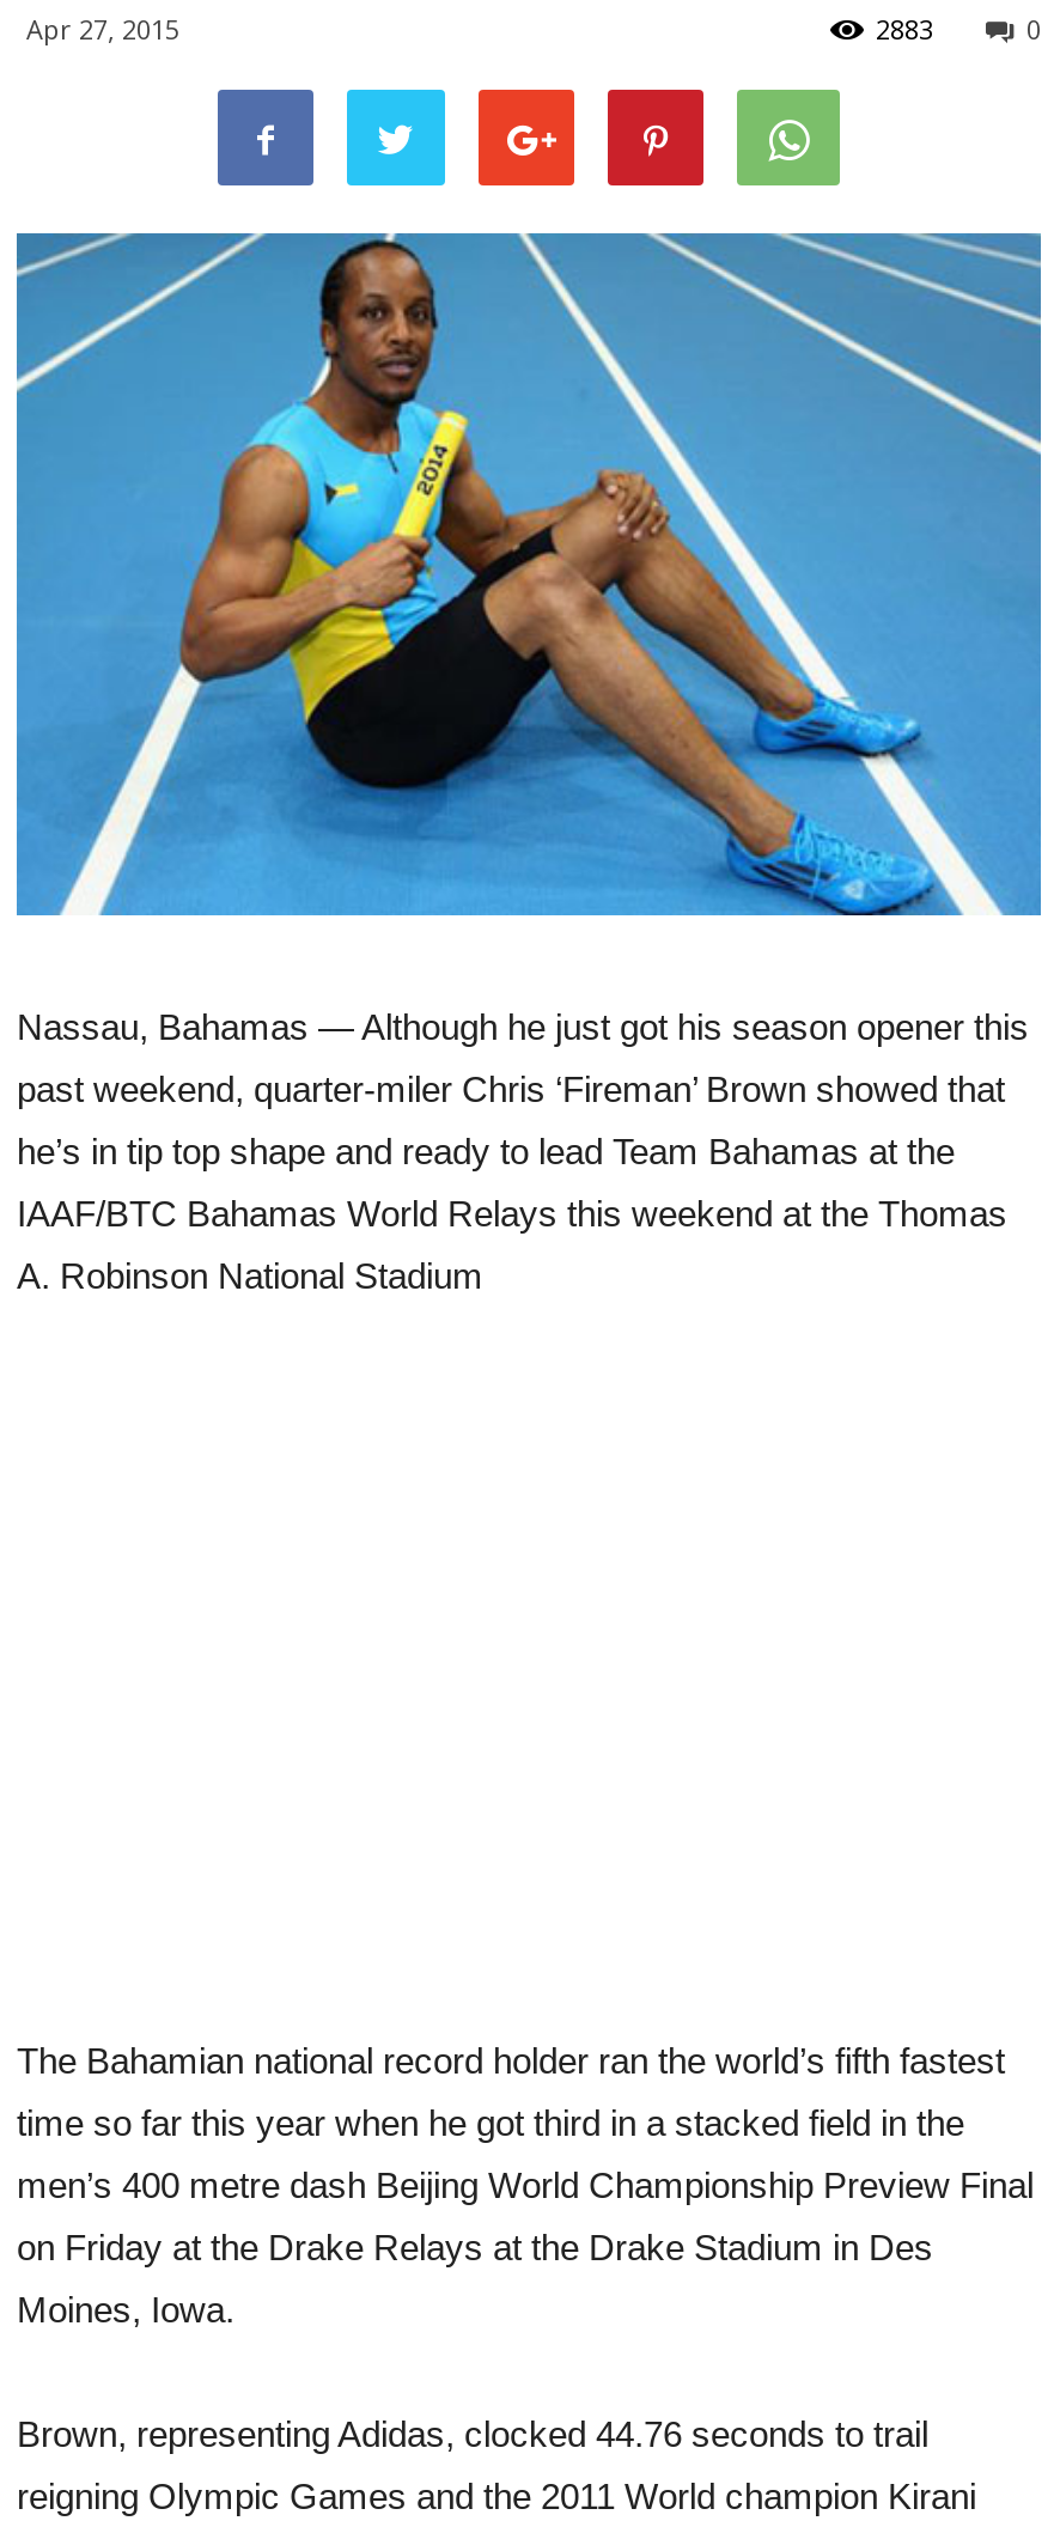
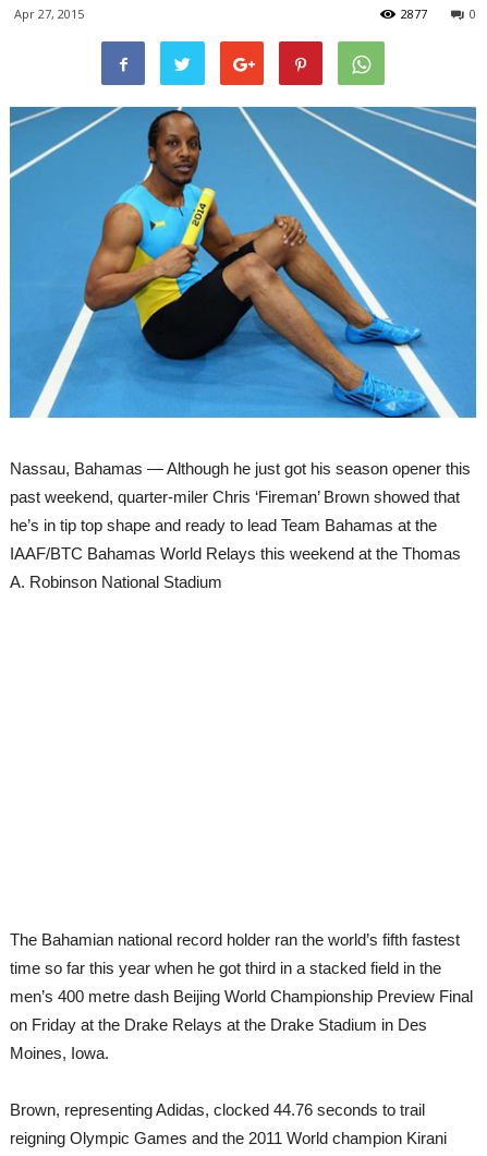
[876,11,933,47] 2883 -> [401,5,427,22] 2877

